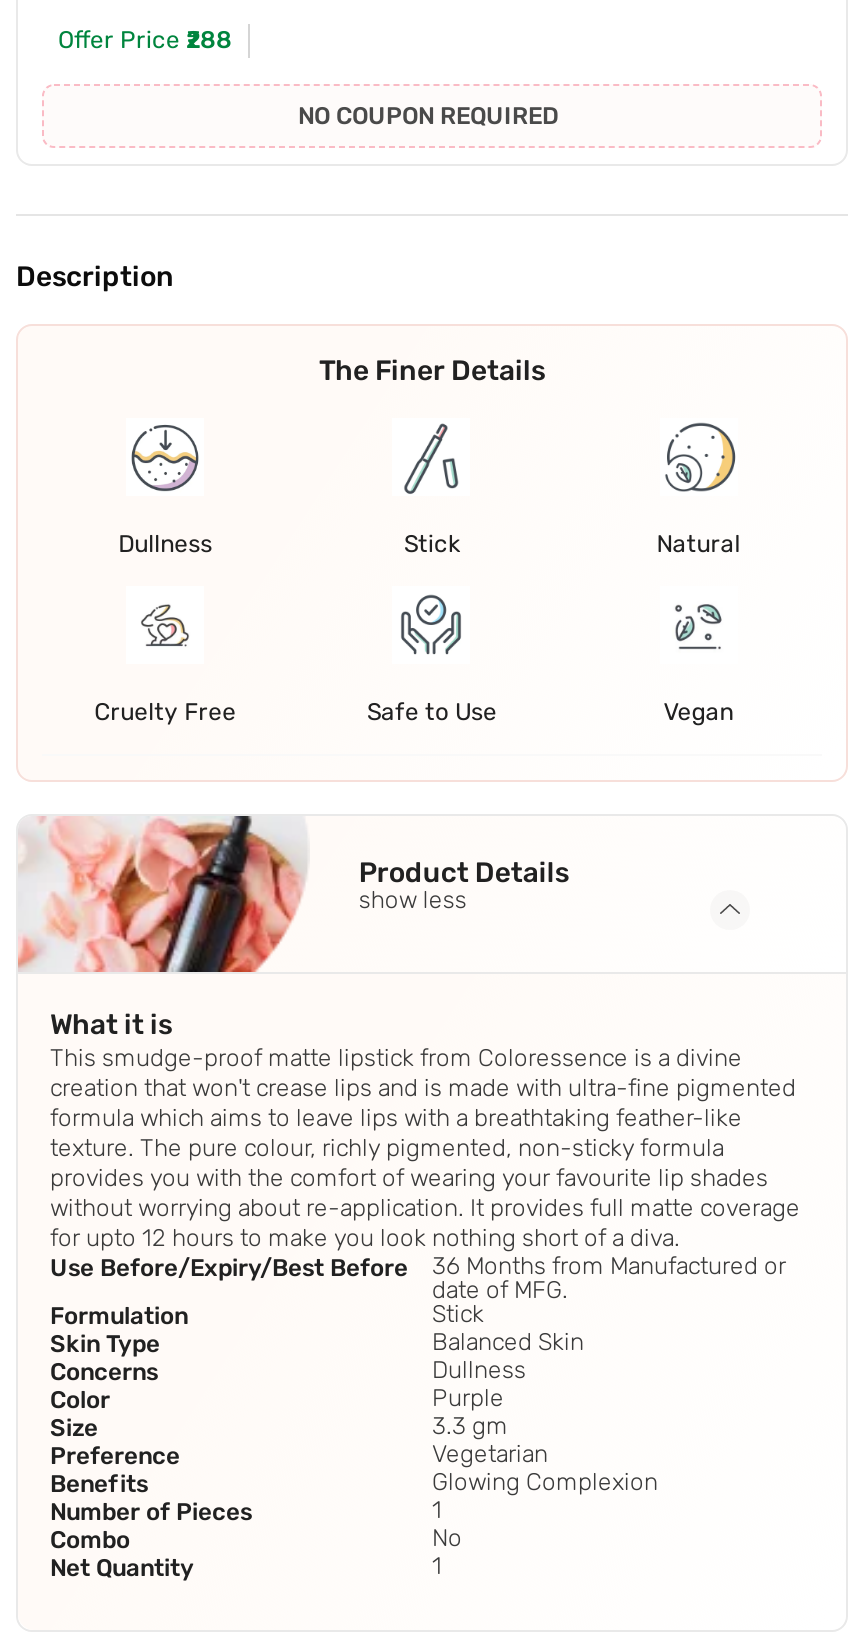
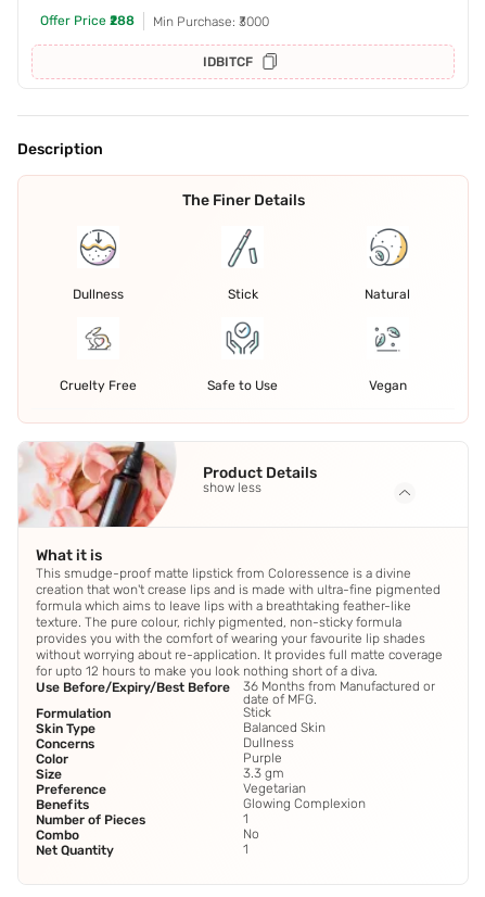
[298,103,558,131] NO COUPON REQUIRED -> [153,14,269,70] Min Purchase: ₹3000 | IDBITCF

